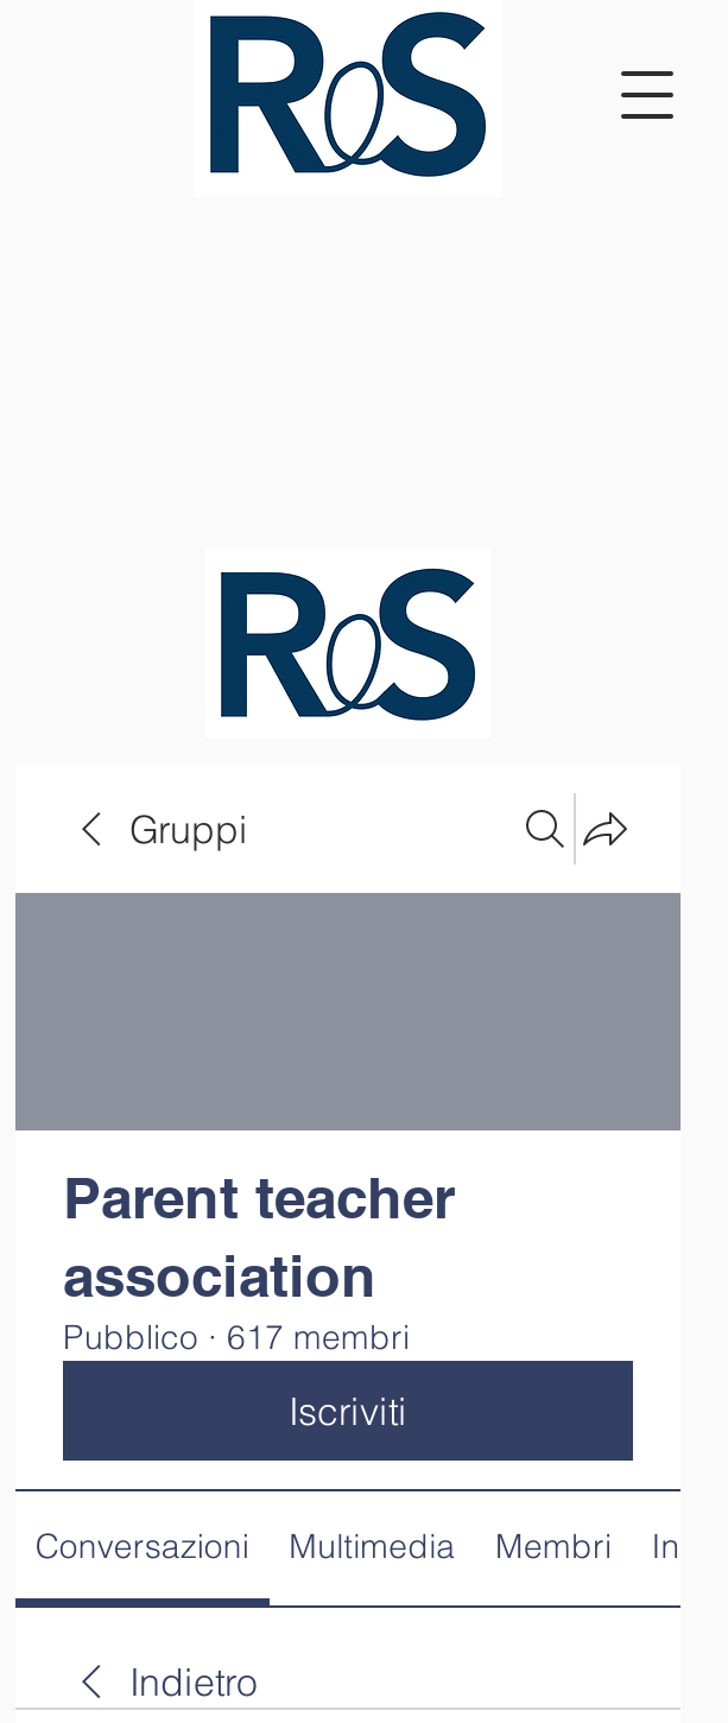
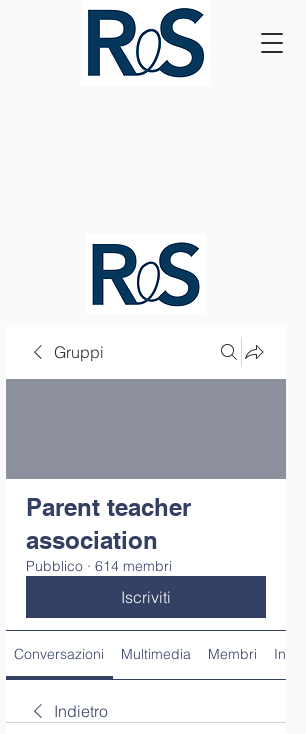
[63,1316,410,1358] Pubblico · 617 membri -> [26,557,172,575] Pubblico · 614 membri

